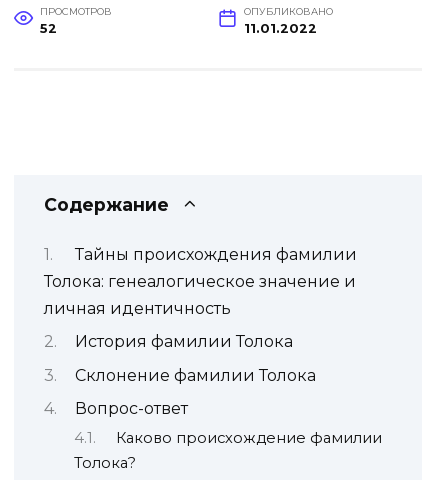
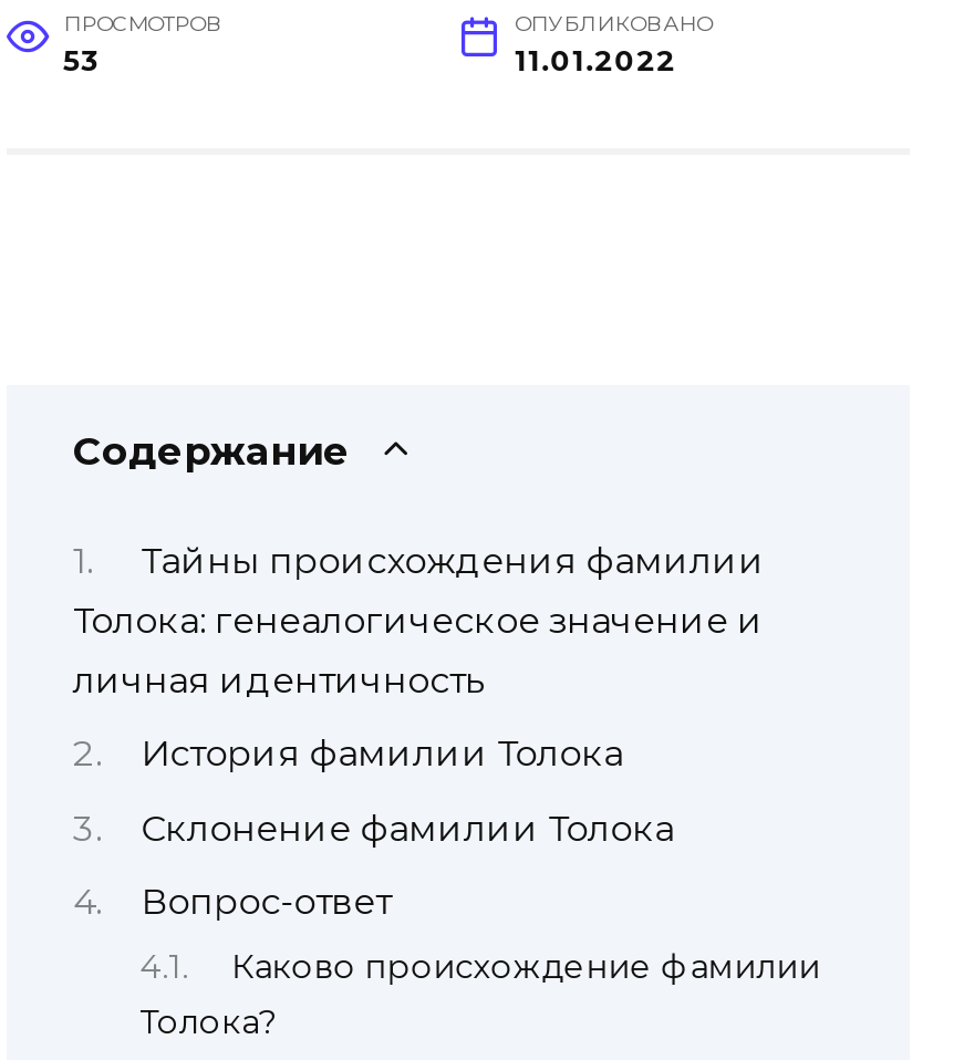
[40,21,57,36] 52 -> [63,45,101,78] 53

